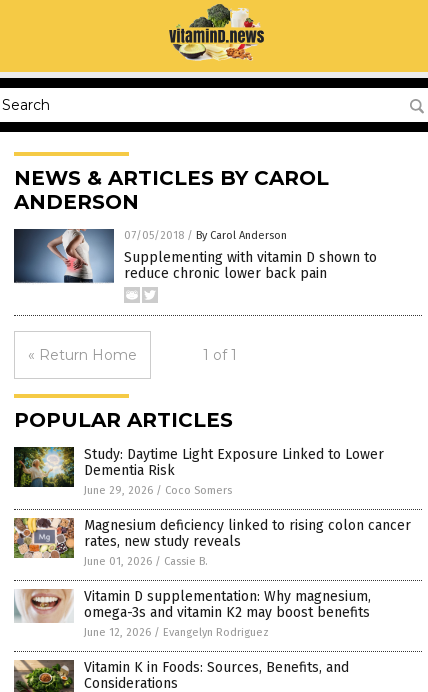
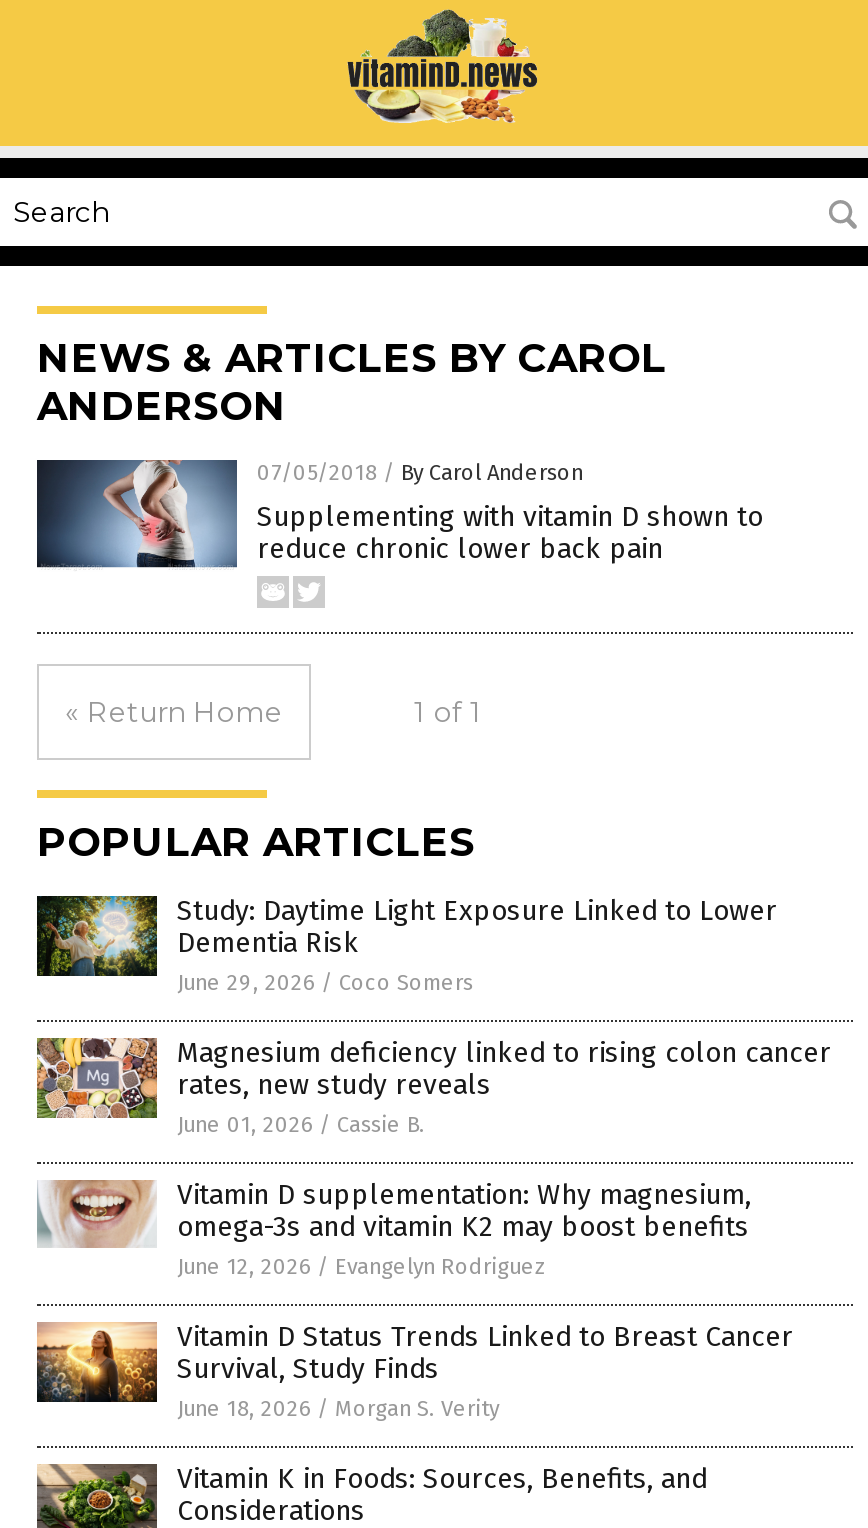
none -> [37,1320,793,1422] [image] | Vitamin D Status Trends Linked to Breast Cancer | Survival, Study Finds | June 18, 2026 / Morgan S. Verity

